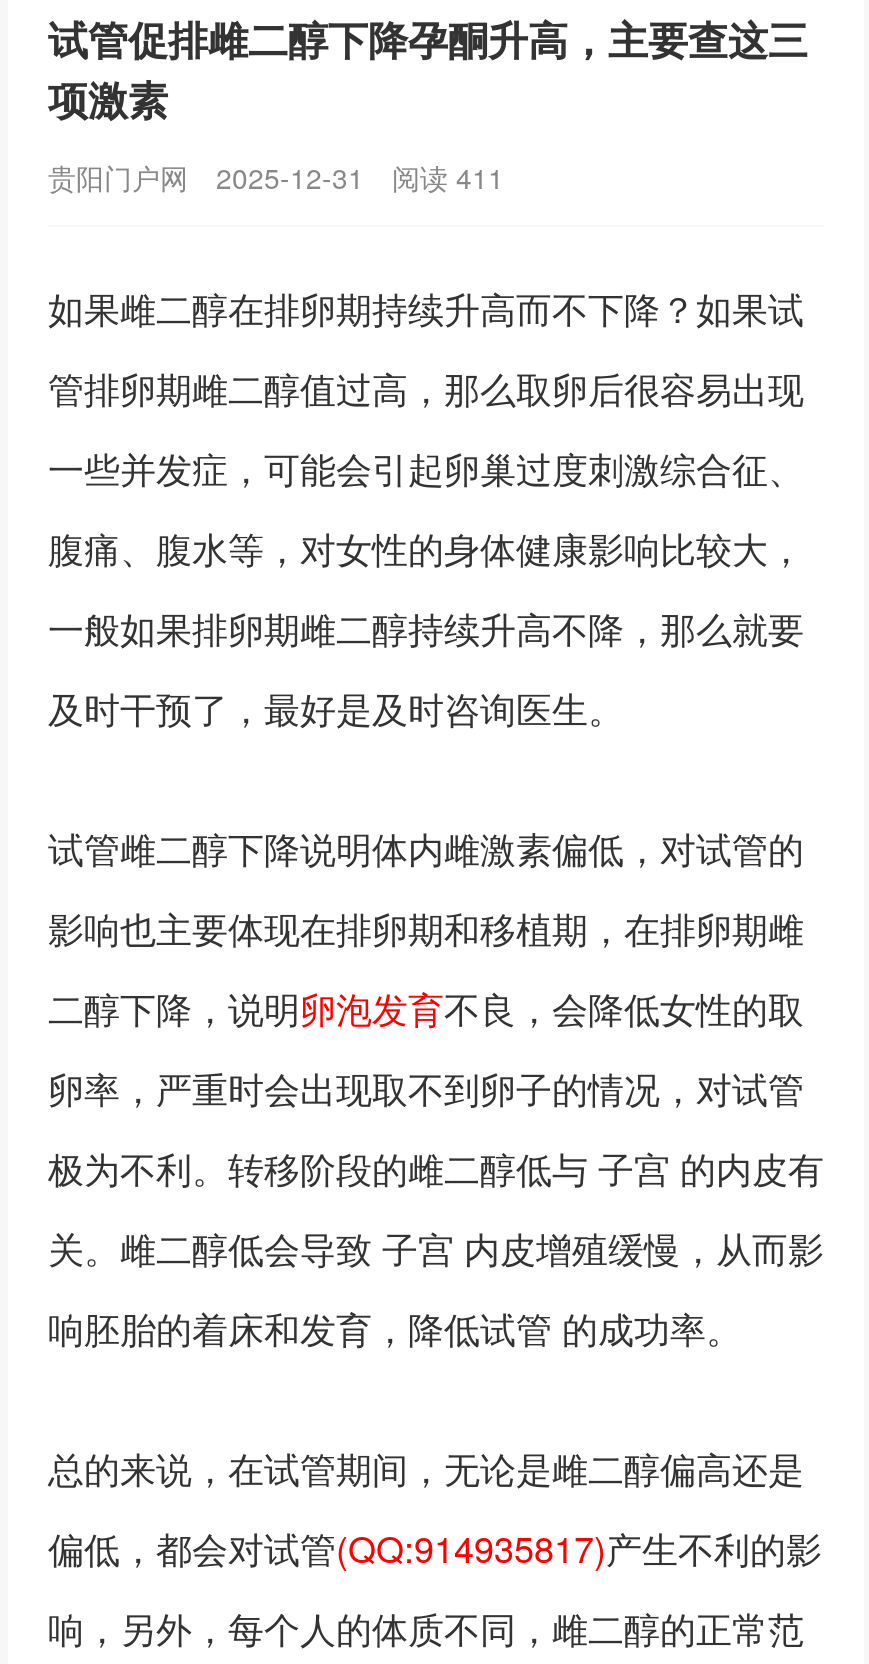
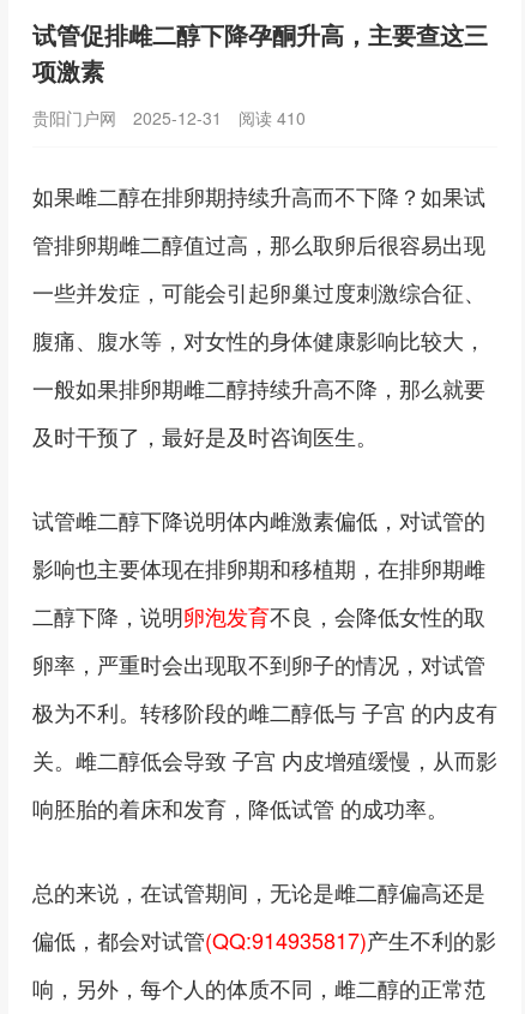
[48,157,504,197] 贵阳门户网 2025-12-31 阅读411 -> [32,106,306,130] 贵阳门户网 2025-12-31 阅读410

